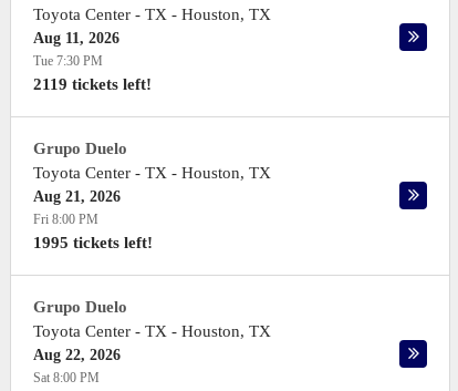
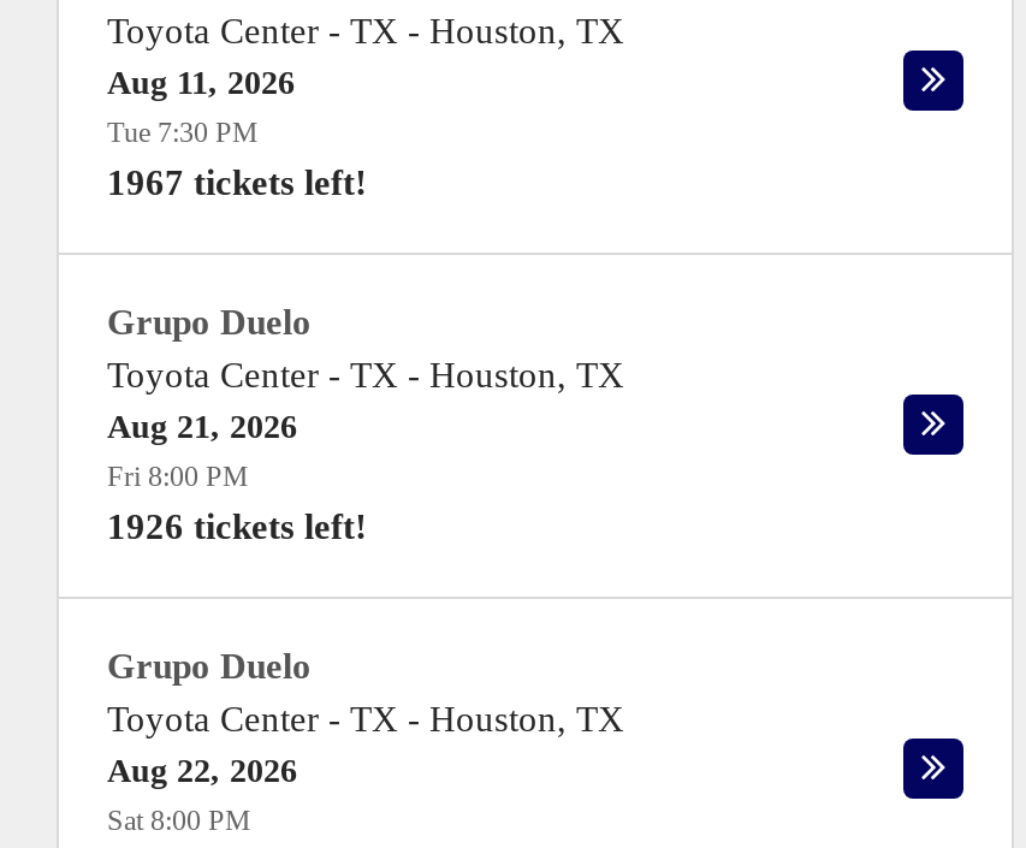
[33,75,152,93] 2119 tickets left! -> [107,164,367,202] 1967 tickets left!
[33,234,153,251] 1995 tickets left! -> [107,508,367,546] 1926 tickets left!

